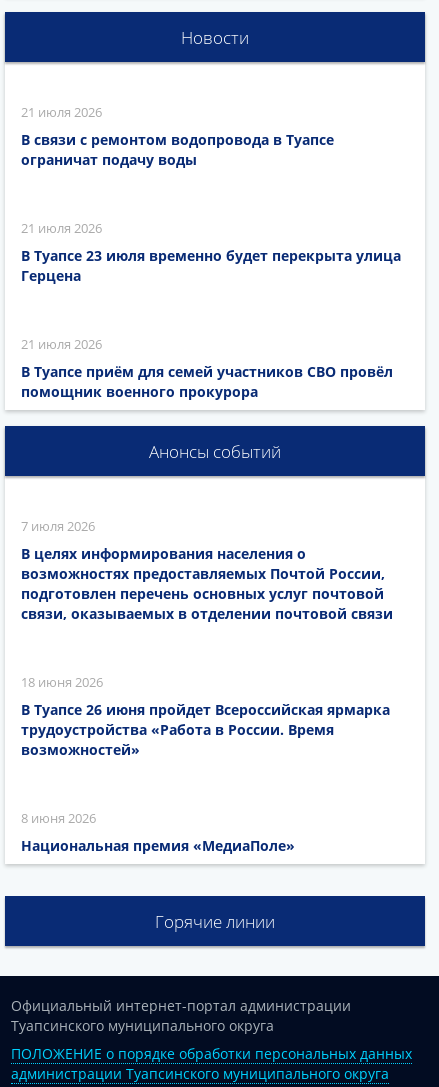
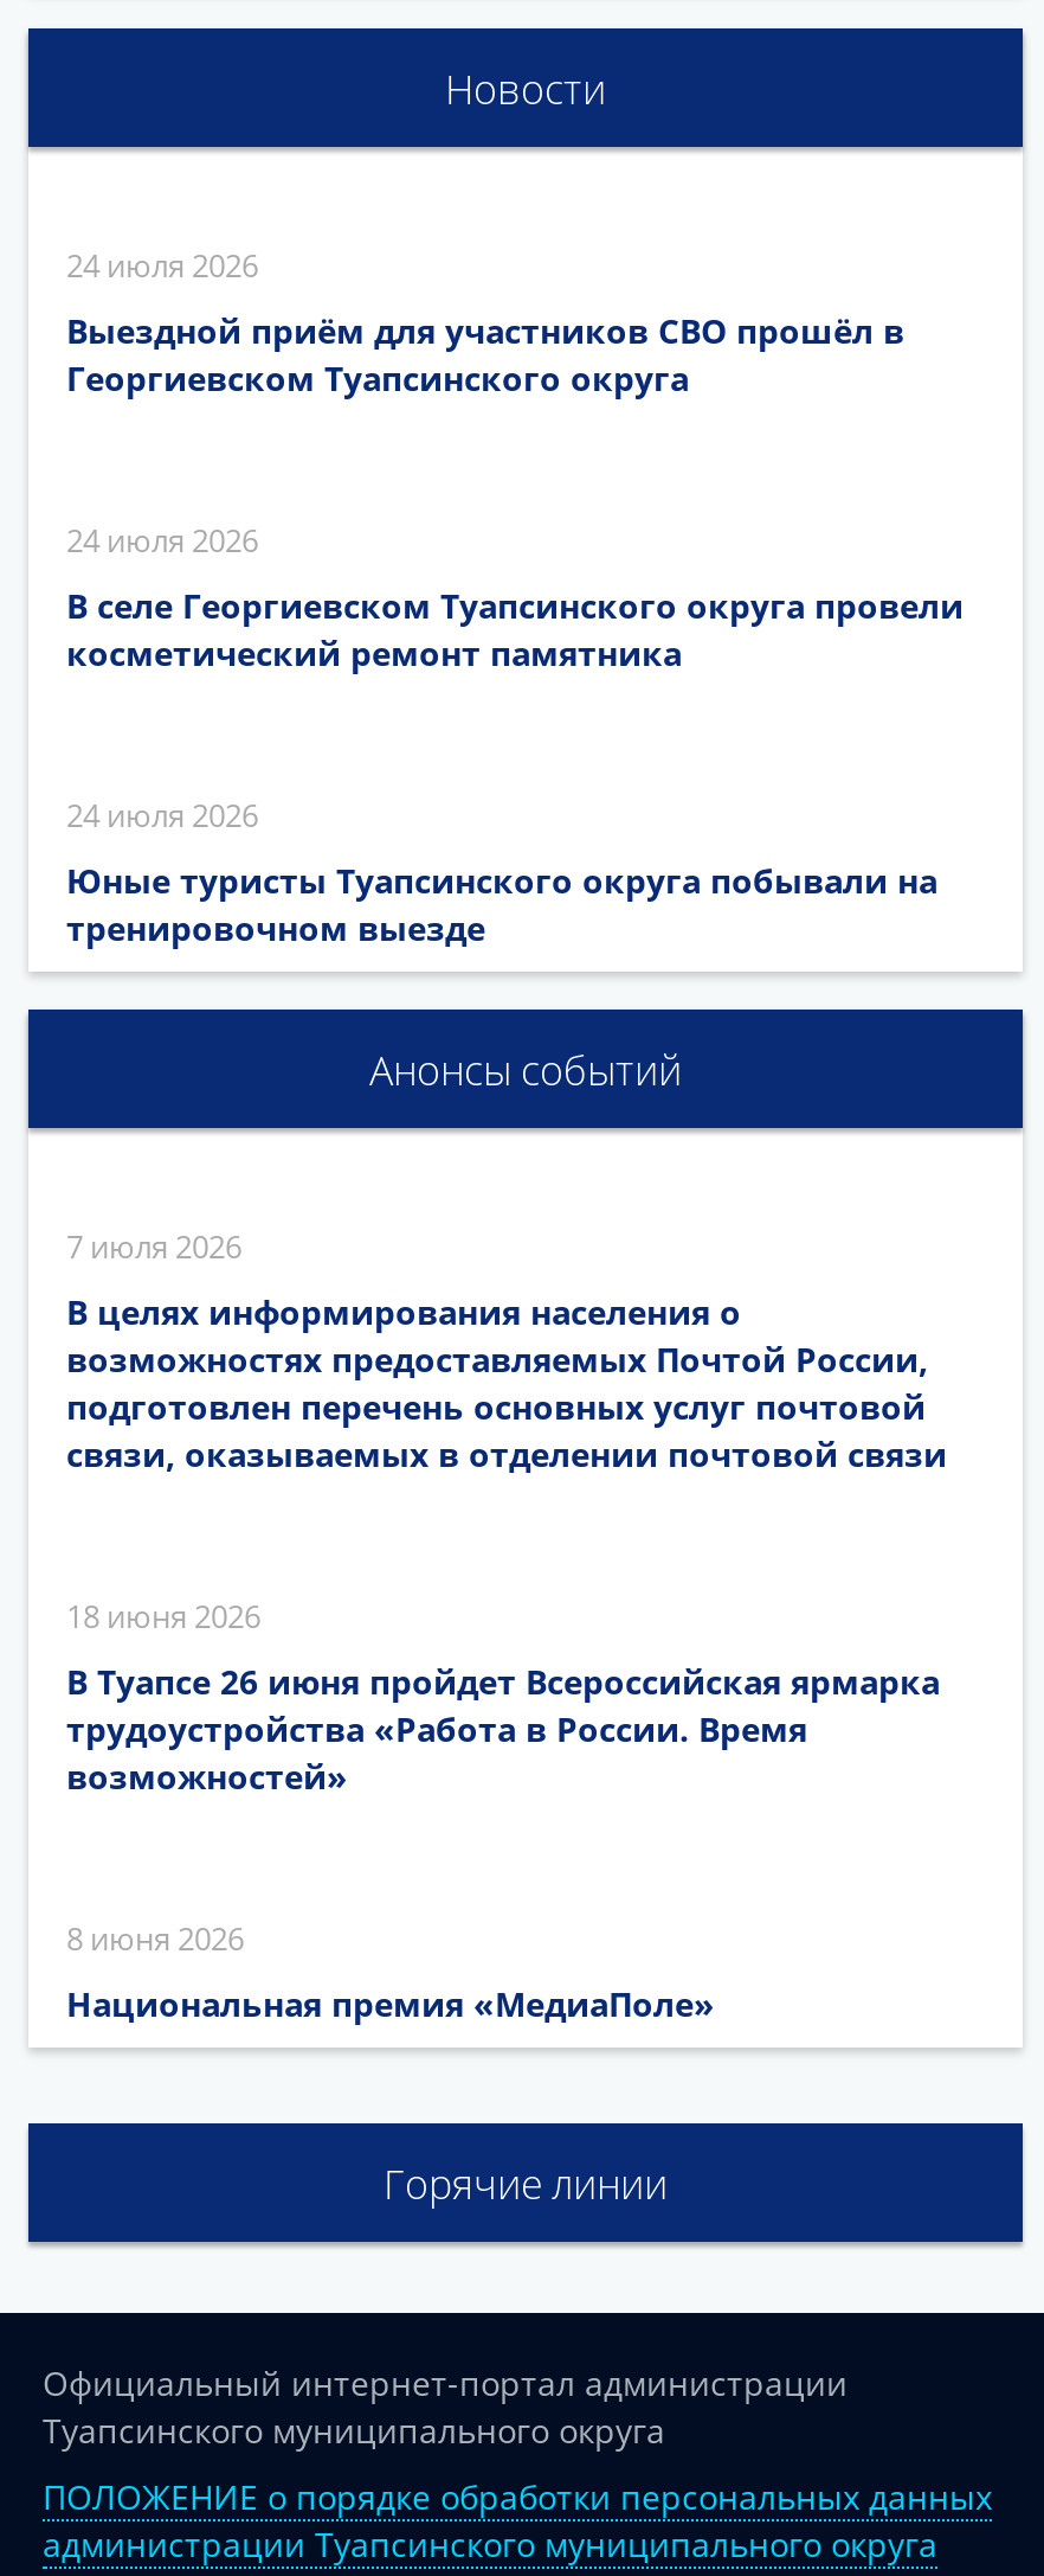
[21,102,102,120] 21 июля 2026 -> [66,243,258,286] 24 июля 2026
[21,129,334,168] В связи с ремонтом водопровода в Туапсе | ограничат подачу воды -> [66,307,904,399] Выездной приём для участников СВО прошёл в | Георгиевском Туапсинского округа
[21,218,102,236] 21 июля 2026 -> [66,518,258,560] 24 июля 2026
[21,245,401,284] В Туапсе 23 июля временно будет перекрыта улица | Герцена -> [66,582,964,674] В селе Георгиевском Туапсинского округа провели | косметический ремонт памятника
[21,334,102,352] 21 июля 2026 -> [66,793,258,835] 24 июля 2026
[21,361,393,400] В Туапсе приём для семей участников СВО провёл | помощник военного прокурора -> [66,857,937,949] Юные туристы Туапсинского округа побывали на | тренировочном выезде

